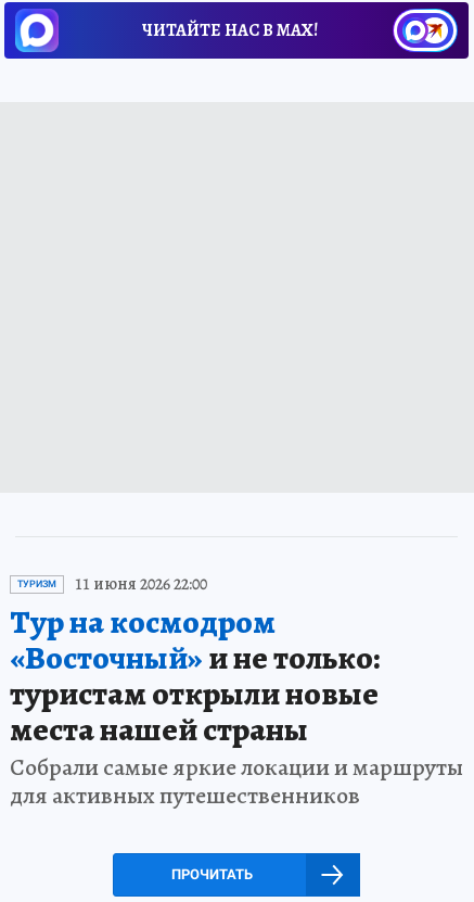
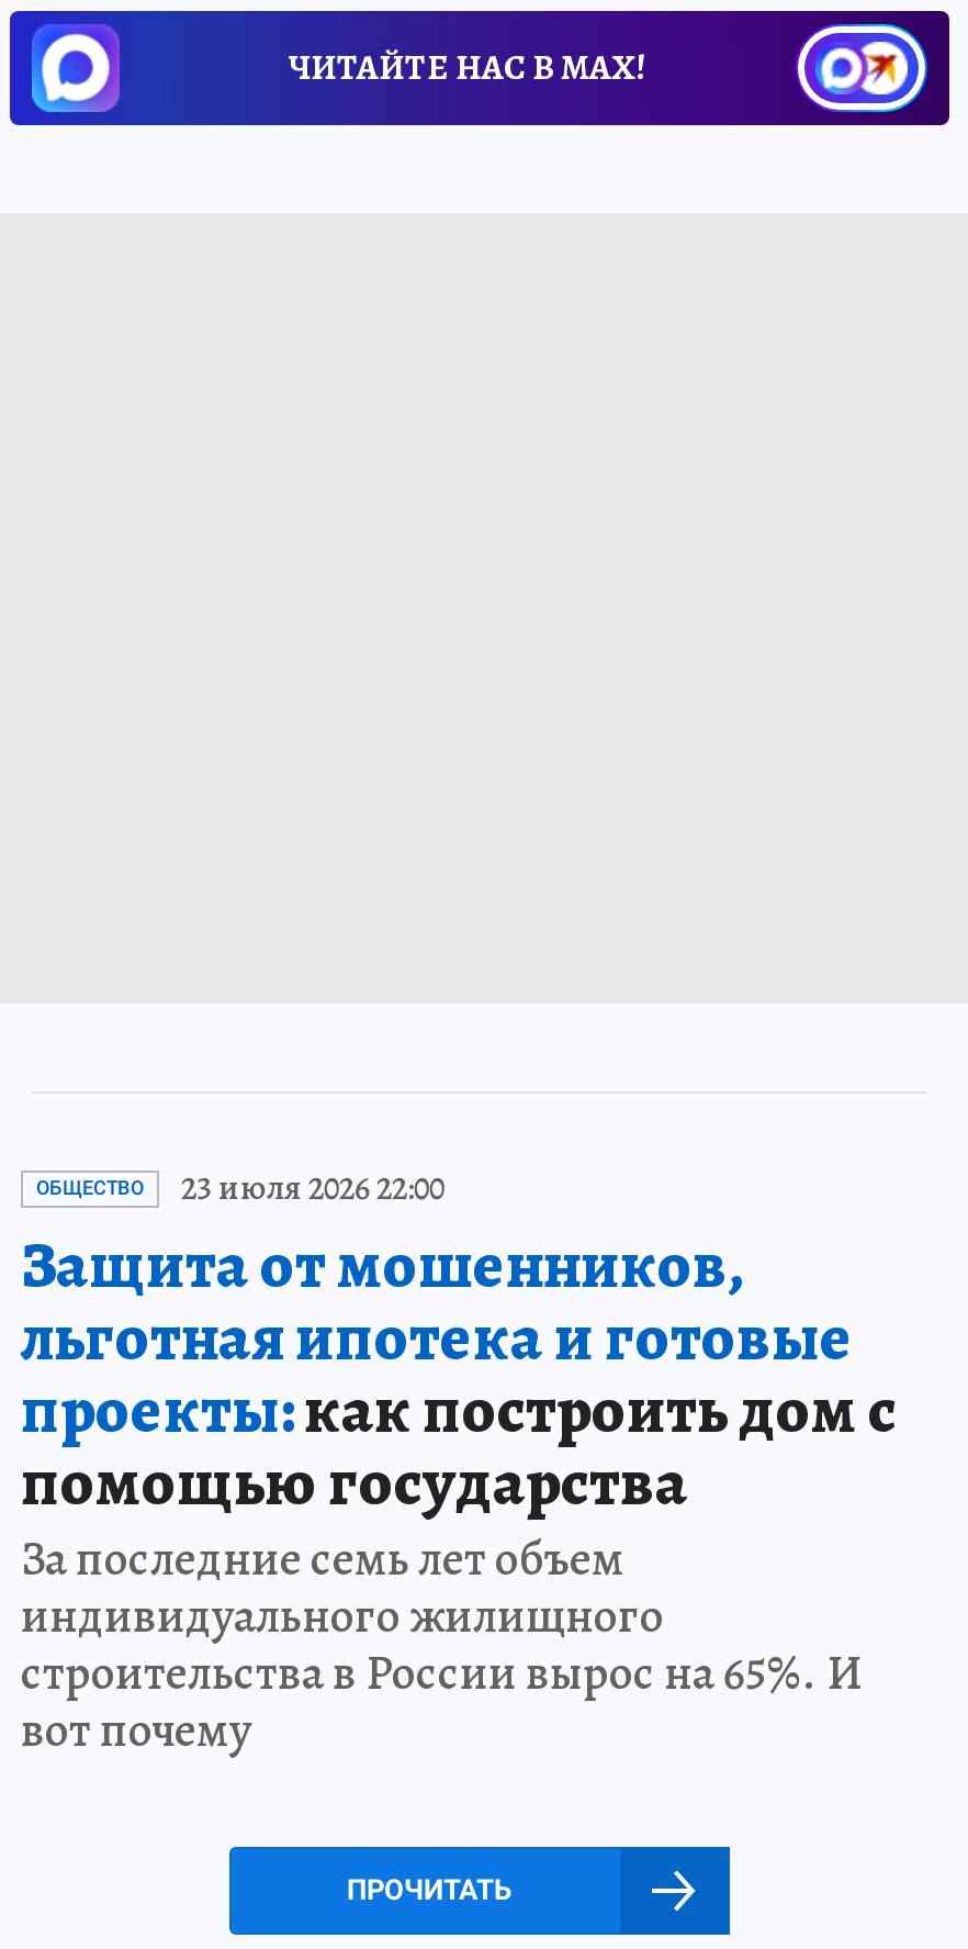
[10,572,463,812] ТУРИЗМ | 11 июня 2026 22:00 | Тур на космодром | «Восточный»и не только: | туристам открыли новые | места нашей страны | Собрали самые яркие локации и маршруты | для активных путешественников -> [21,1164,897,1763] ОБЩЕСТВО | 23 июля 2026 22:00 | Защита от мошенников, | льготная ипотека и готовые | проекты:как построить дом с | помощью государства | За последние семь лет объем | индивидуального жилищного | строительства в России вырос на 65%. И | вот почему

